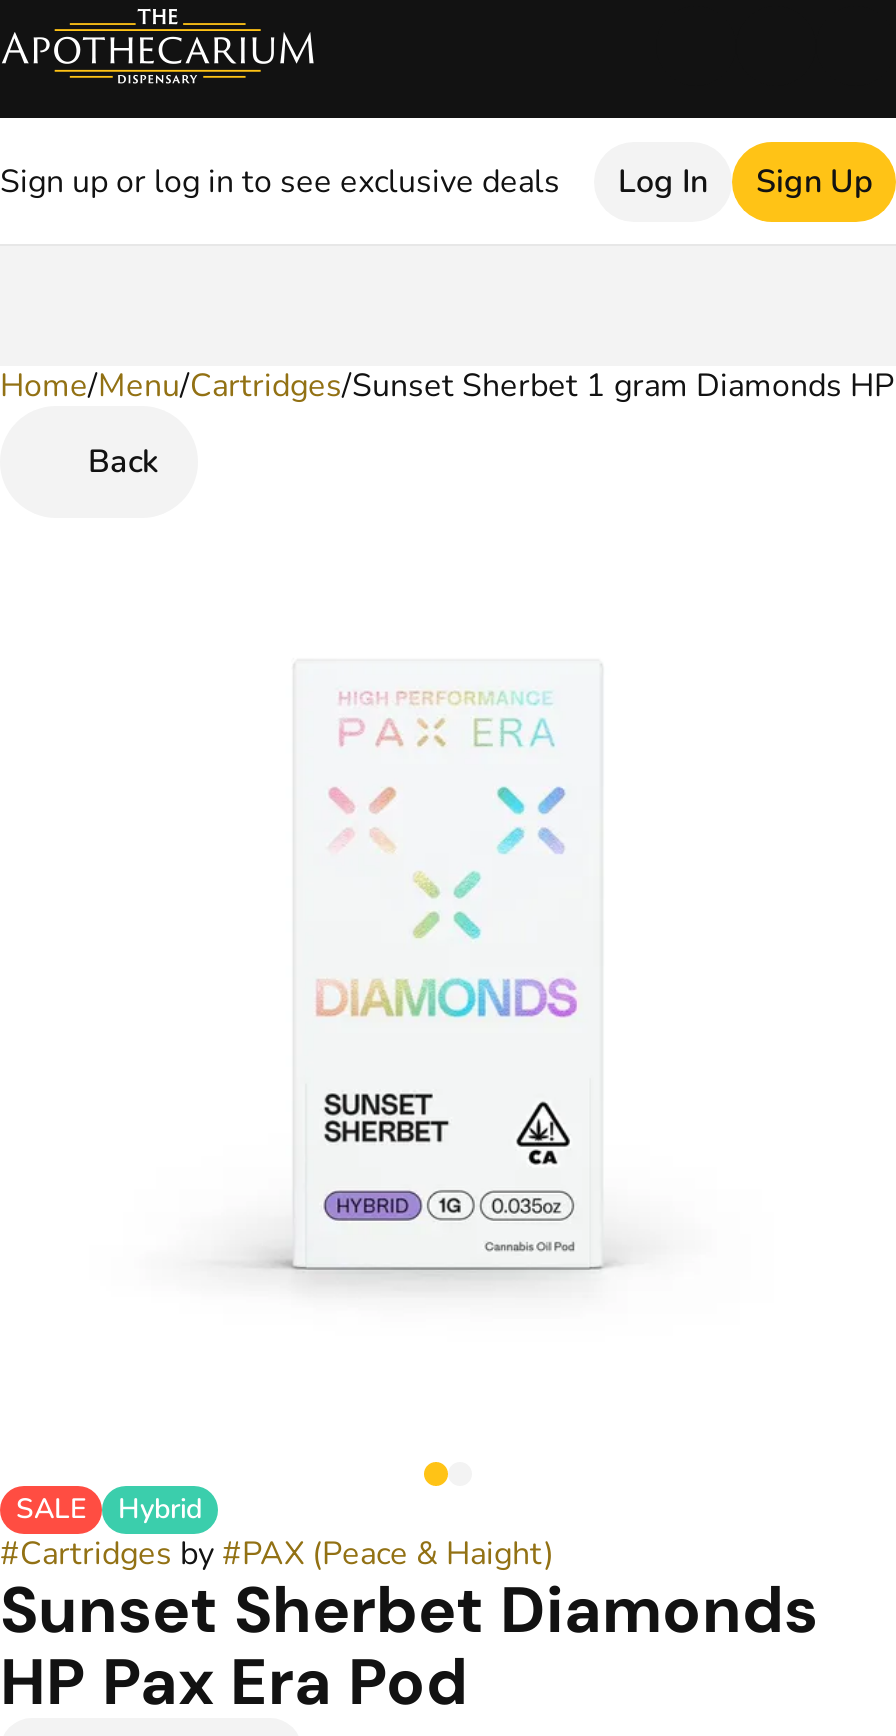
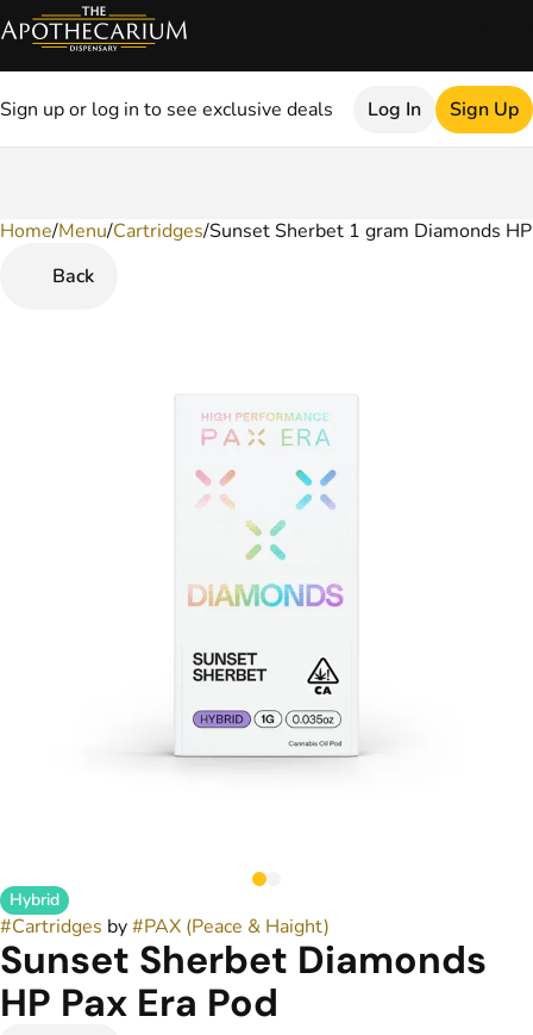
[16,1490,86,1528] SALE -> none

